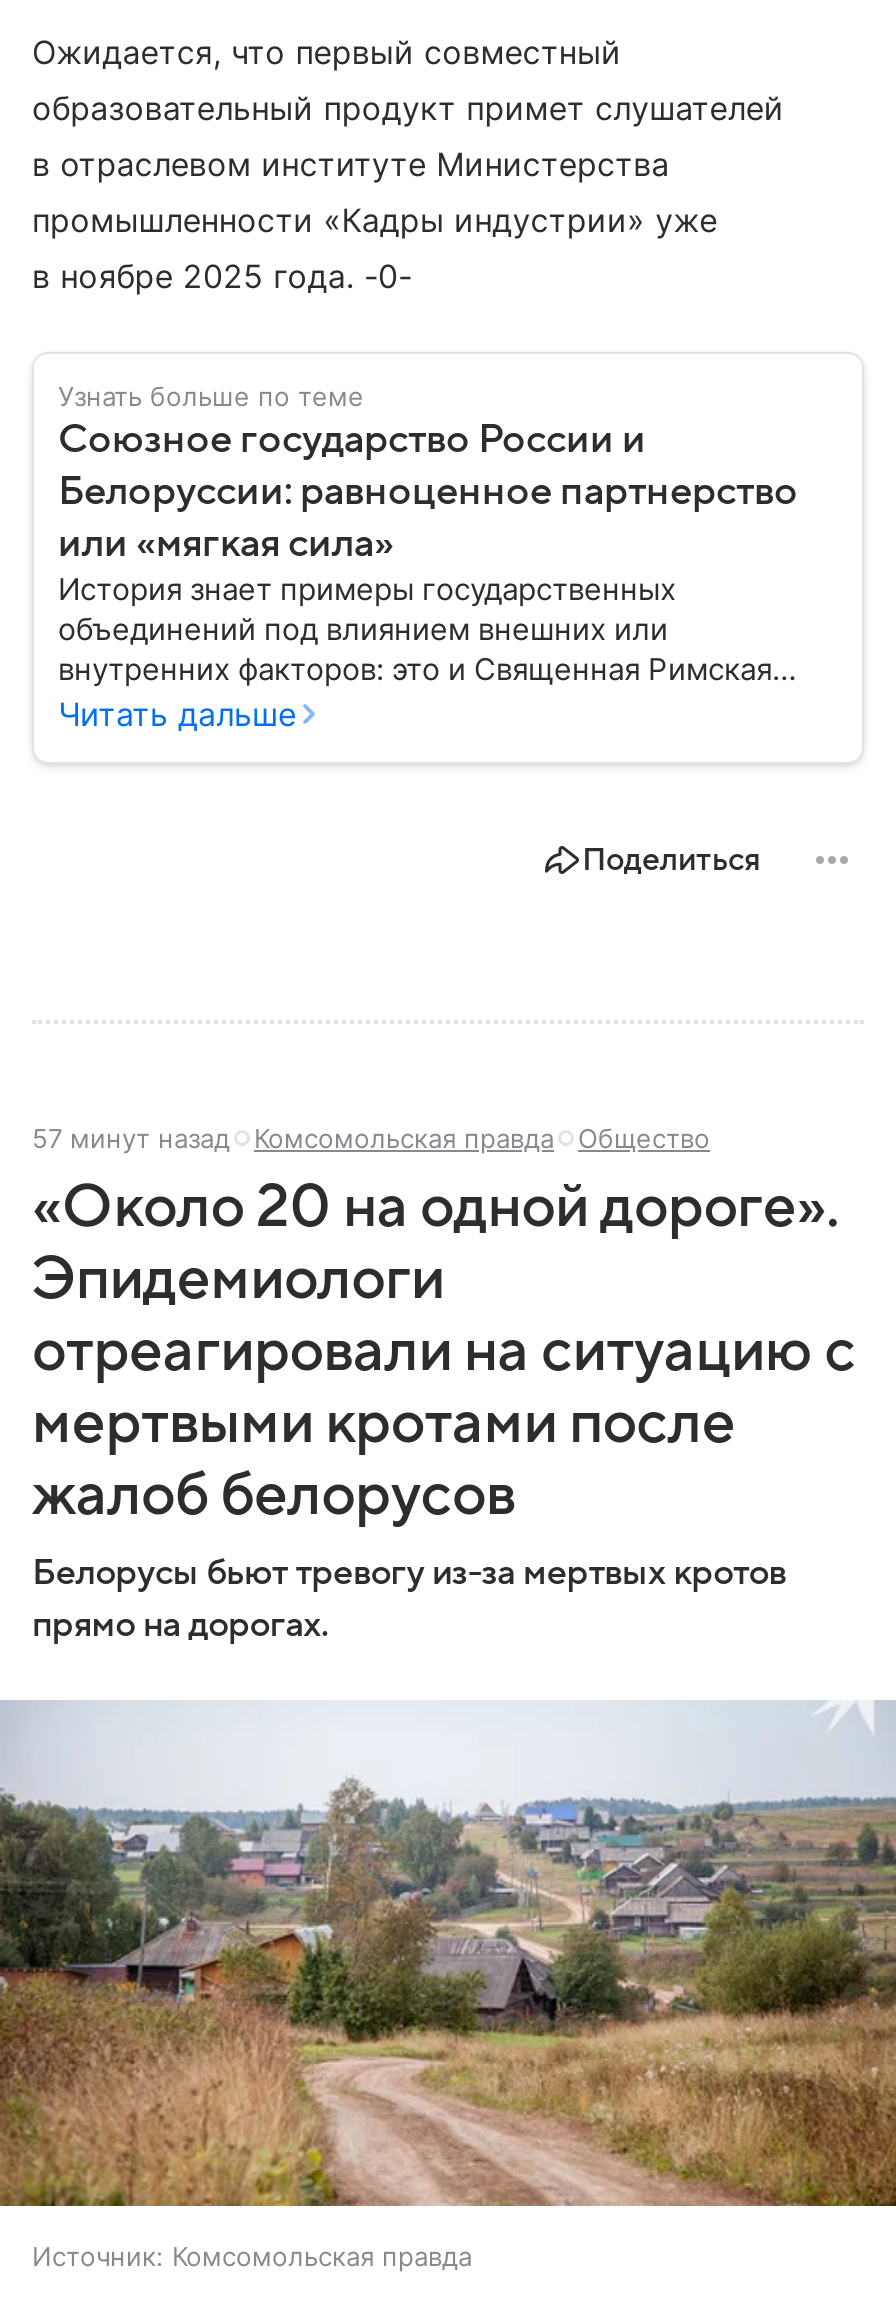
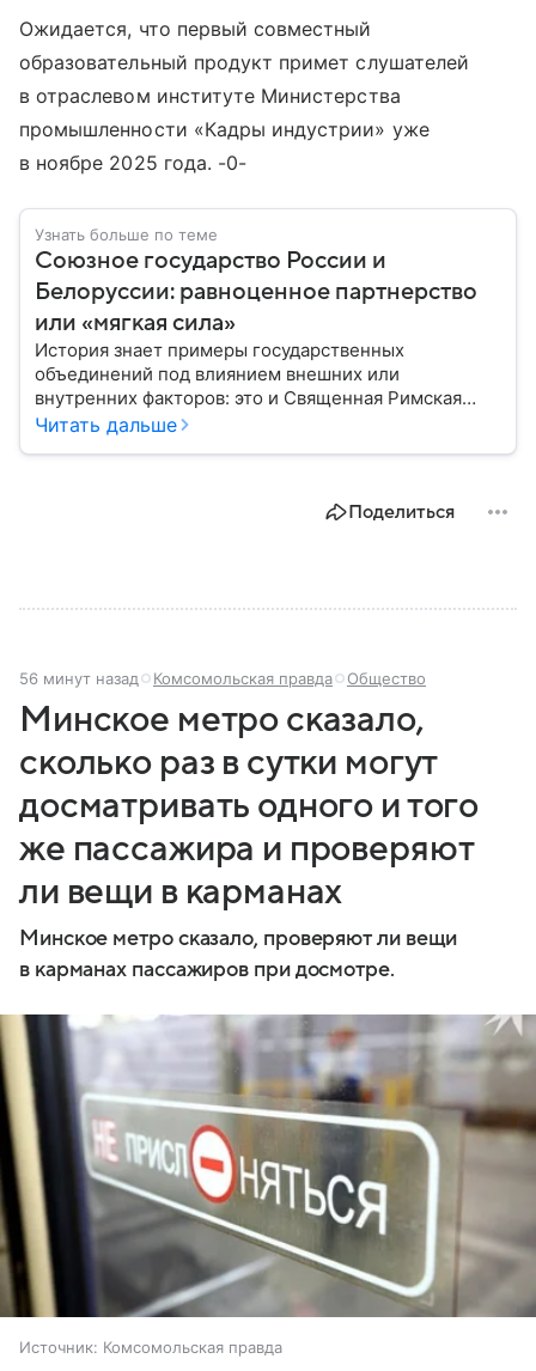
[32,1122,710,1154] 57 минут назад Комсомольская правда Общество -> [19,669,426,688] 56 минут назад Комсомольская правда Общество
[32,1174,856,1644] «Около 20 на одной дороге». | Эпидемиологи | отреагировали на ситуацию с | мертвыми кротами после | жалоб белорусов | Белорусы бьют тревогу из-за мертвых кротов | прямо на дорогах. -> [19,700,479,981] Минское метро сказало, | сколько раз в сутки могут | досматривать одного и того | же пассажира и проверяют | ли вещи в карманах | Минское метро сказало, проверяют ли вещи | в карманах пассажиров при досмотре.
[6,1700,890,2208] [image] -> [4,1013,532,1318] [image]

